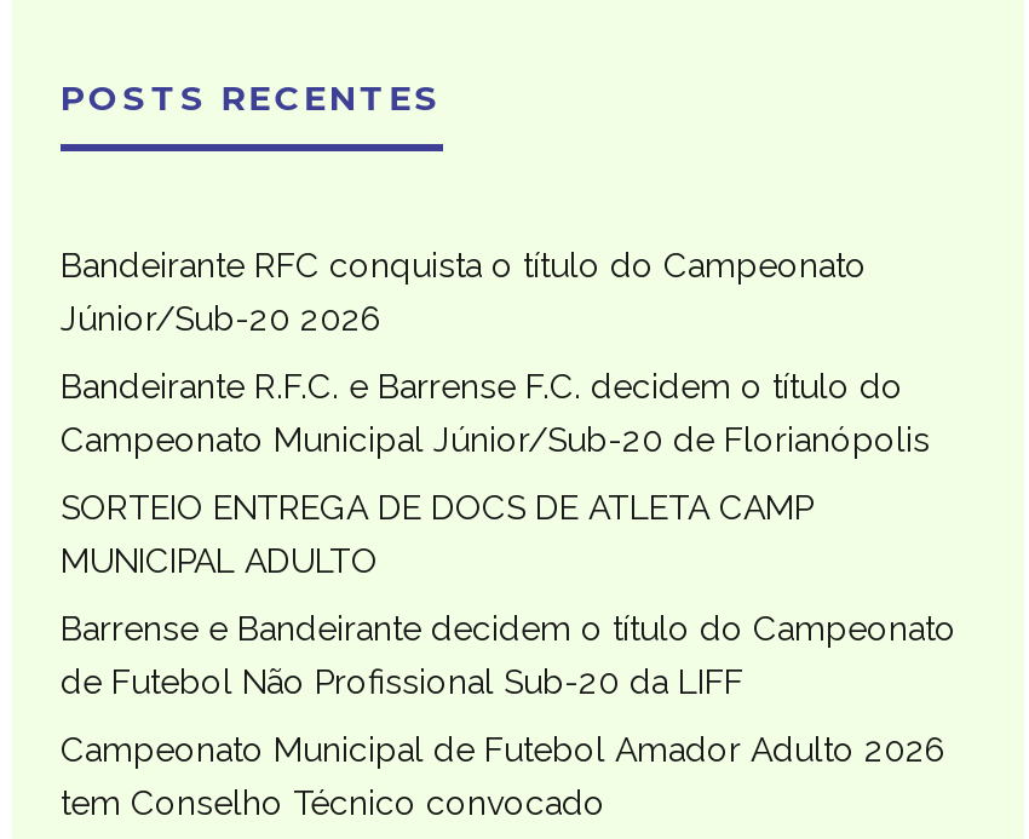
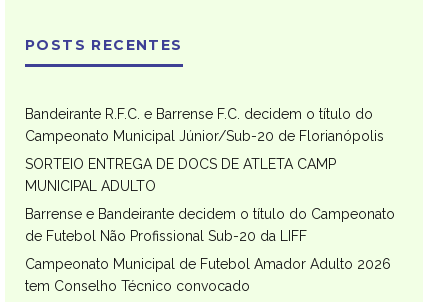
[61,246,867,339] Bandeirante RFC conquista o título do Campeonato | Júnior/Sub-20 2026 -> none

